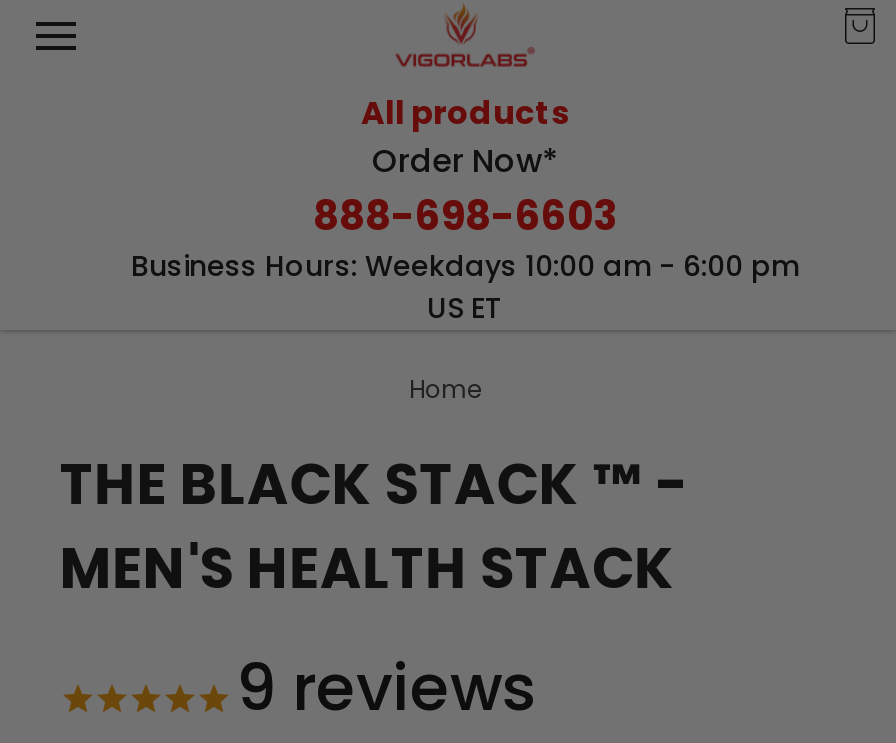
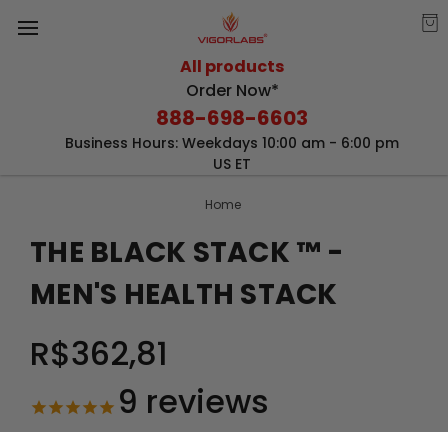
none -> [30,331,168,376] R$362,81

